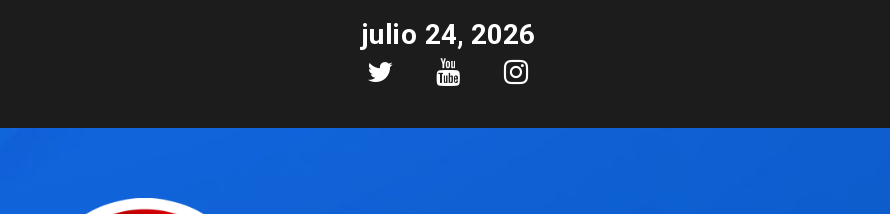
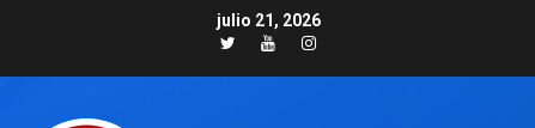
[361,18,535,50] julio 24, 2026 -> [216,11,320,30] julio 21, 2026

